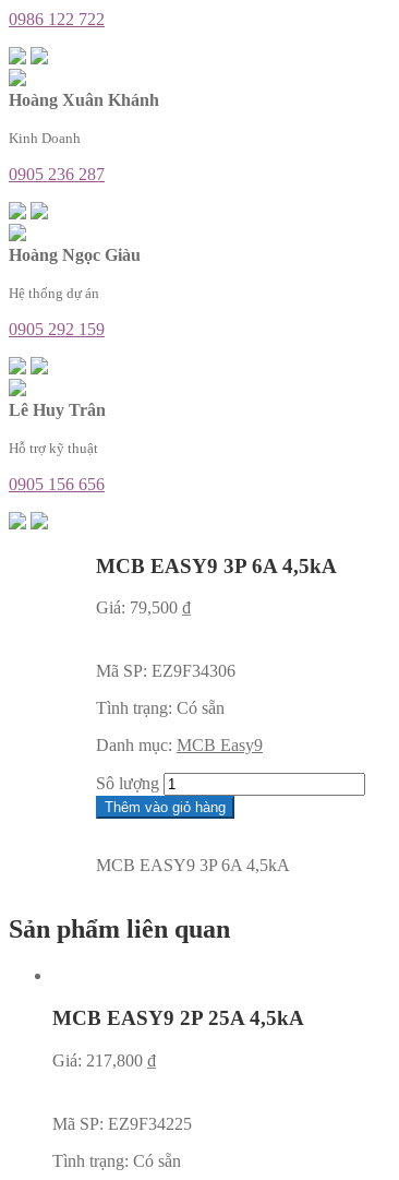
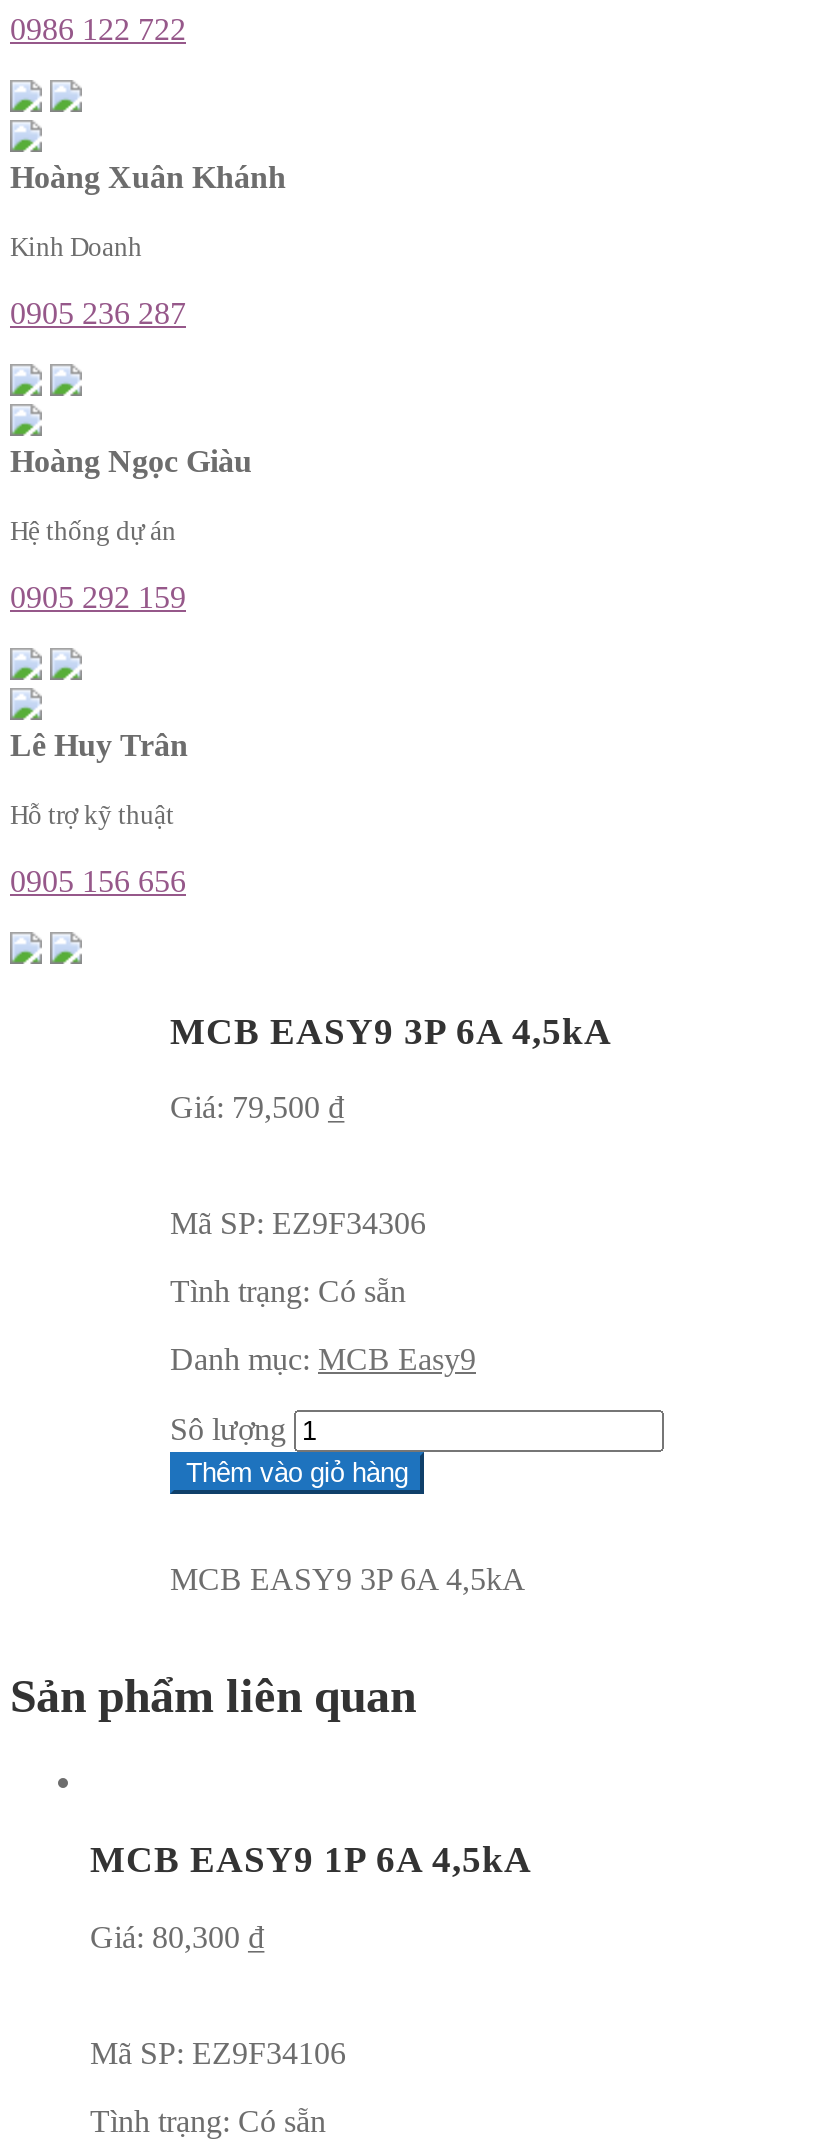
[52,1006,304,1029] MCB EASY9 2P 25A 4,5kA -> [90,1838,532,1880] MCB EASY9 1P 6A 4,5kA
[52,1051,156,1069] Giá: 217,800 ₫ -> [90,1919,264,1953] Giá: 80,300 ₫
[52,1114,192,1133] Mã SP: EZ9F34225 -> [90,2035,346,2069] Mã SP: EZ9F34106

